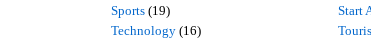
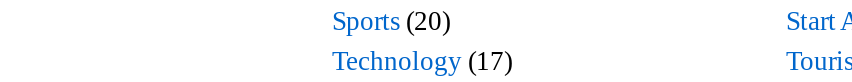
[111,3,170,18] Sports (19) -> [332,5,450,35] Sports (20)
[111,23,201,38] Technology (16) -> [332,45,512,75] Technology (17)

